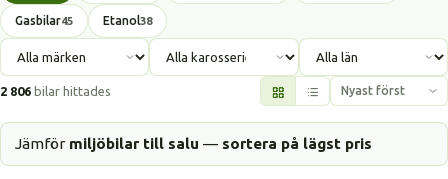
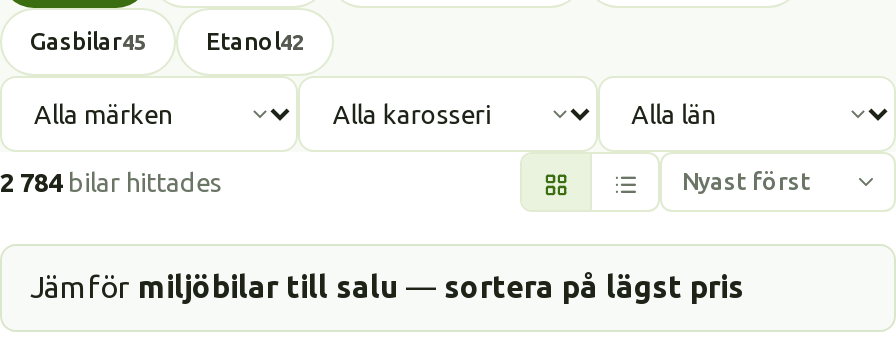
[103,14,152,27] Etanol 38 -> [206,28,304,54] Etanol 42
[0,83,111,97] 2 806 bilar hittades -> [0,167,222,195] 2 784 bilar hittades

